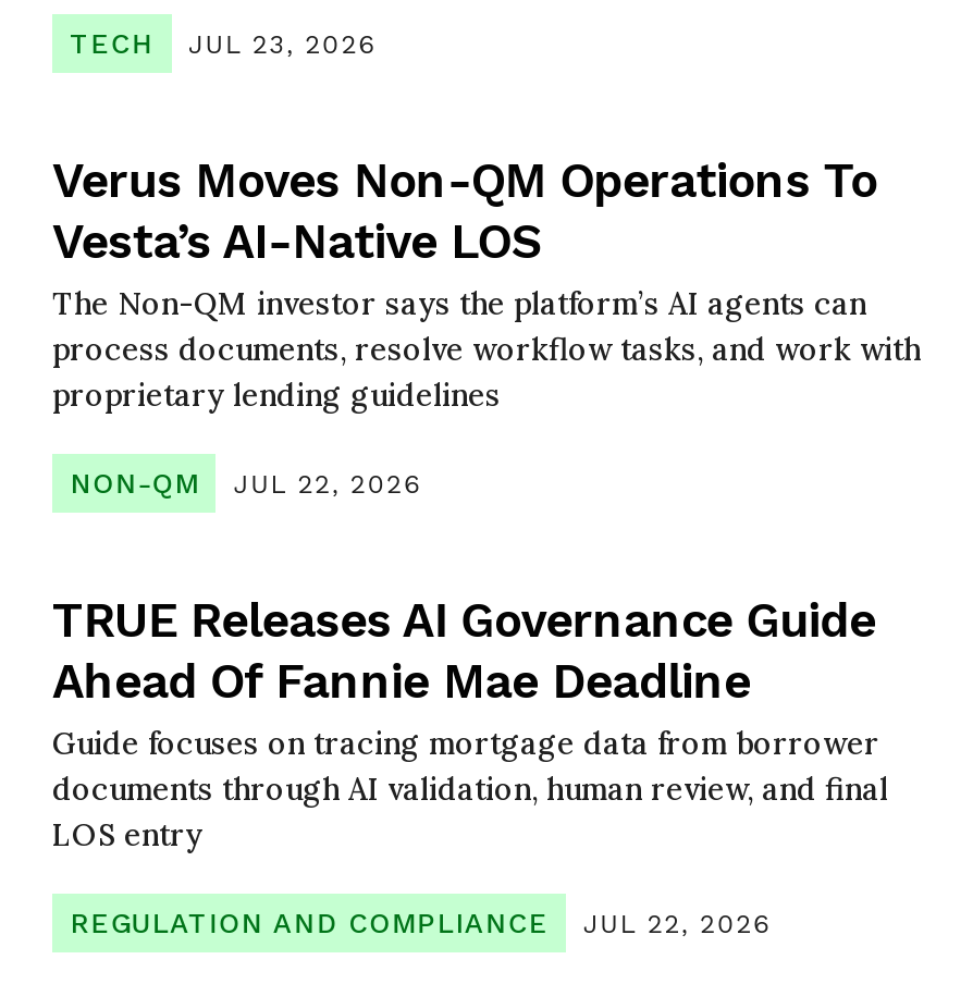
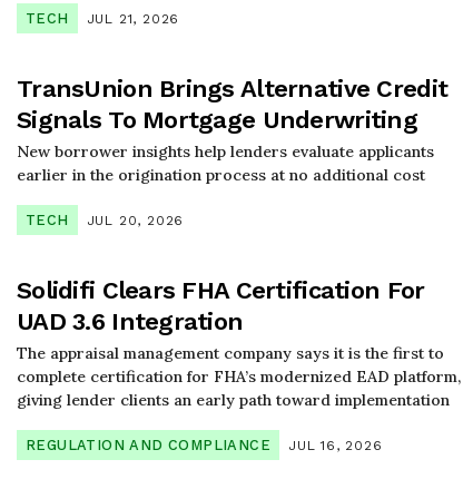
[70,28,377,60] TECH JUL 23, 2026 -> [26,10,179,27] TECH JUL 21, 2026
[52,154,921,415] Verus Moves Non-QM Operations To | Vesta’s AI-Native LOS | The Non-QM investor says the platform’s AI agents can | process documents, resolve workflow tasks, and work with | proprietary lending guidelines -> [17,75,448,185] TransUnion Brings Alternative Credit | Signals To Mortgage Underwriting | New borrower insights help lenders evaluate applicants | earlier in the origination process at no additional cost
[70,467,422,500] NON-QM | JUL 22, 2026 -> [26,212,184,229] TECH | JUL 20, 2026
[52,594,888,855] TRUE Releases AI Governance Guide | Ahead Of Fannie Mae Deadline | Guide focuses on tracing mortgage data from borrower | documents through AI validation, human review, and final | LOS entry -> [17,276,461,410] Solidifi Clears FHA Certification For | UAD 3.6 Integration | The appraisal management company says it is the first to | complete certification for FHA’s modernized EAD platform, | giving lender clients an early path toward implementation
[70,907,772,940] REGULATION AND COMPLIANCE JUL 22, 2026 -> [26,437,382,454] REGULATION AND COMPLIANCE JUL 16, 2026

